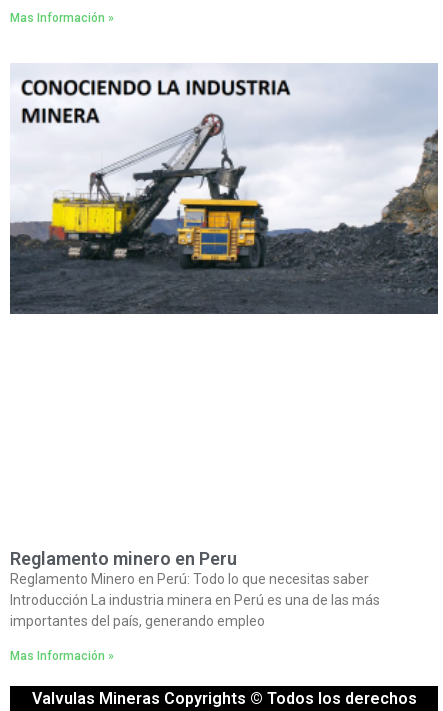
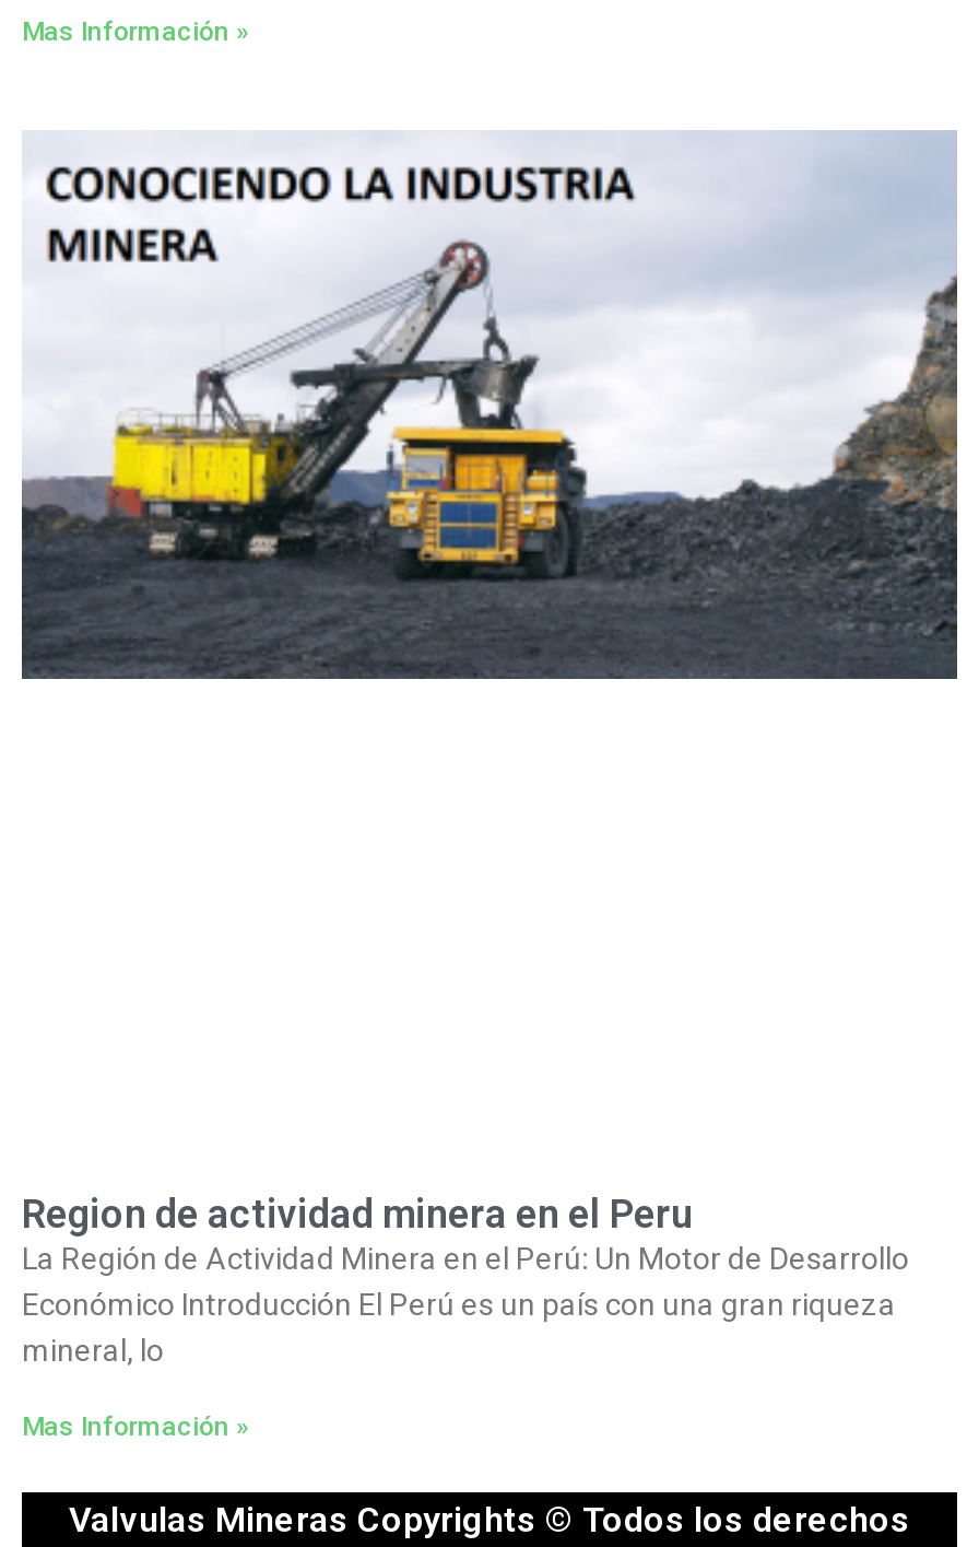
[10,548,380,629] Reglamento minero en Peru | Reglamento Minero en Perú: Todo lo que necesitas saber | Introducción La industria minera en Perú es una de las más | importantes del país, generando empleo -> [22,1190,909,1367] Region de actividad minera en el Peru | La Región de Actividad Minera en el Perú: Un Motor de Desarrollo | Económico Introducción El Perú es un país con una gran riqueza | mineral, lo

